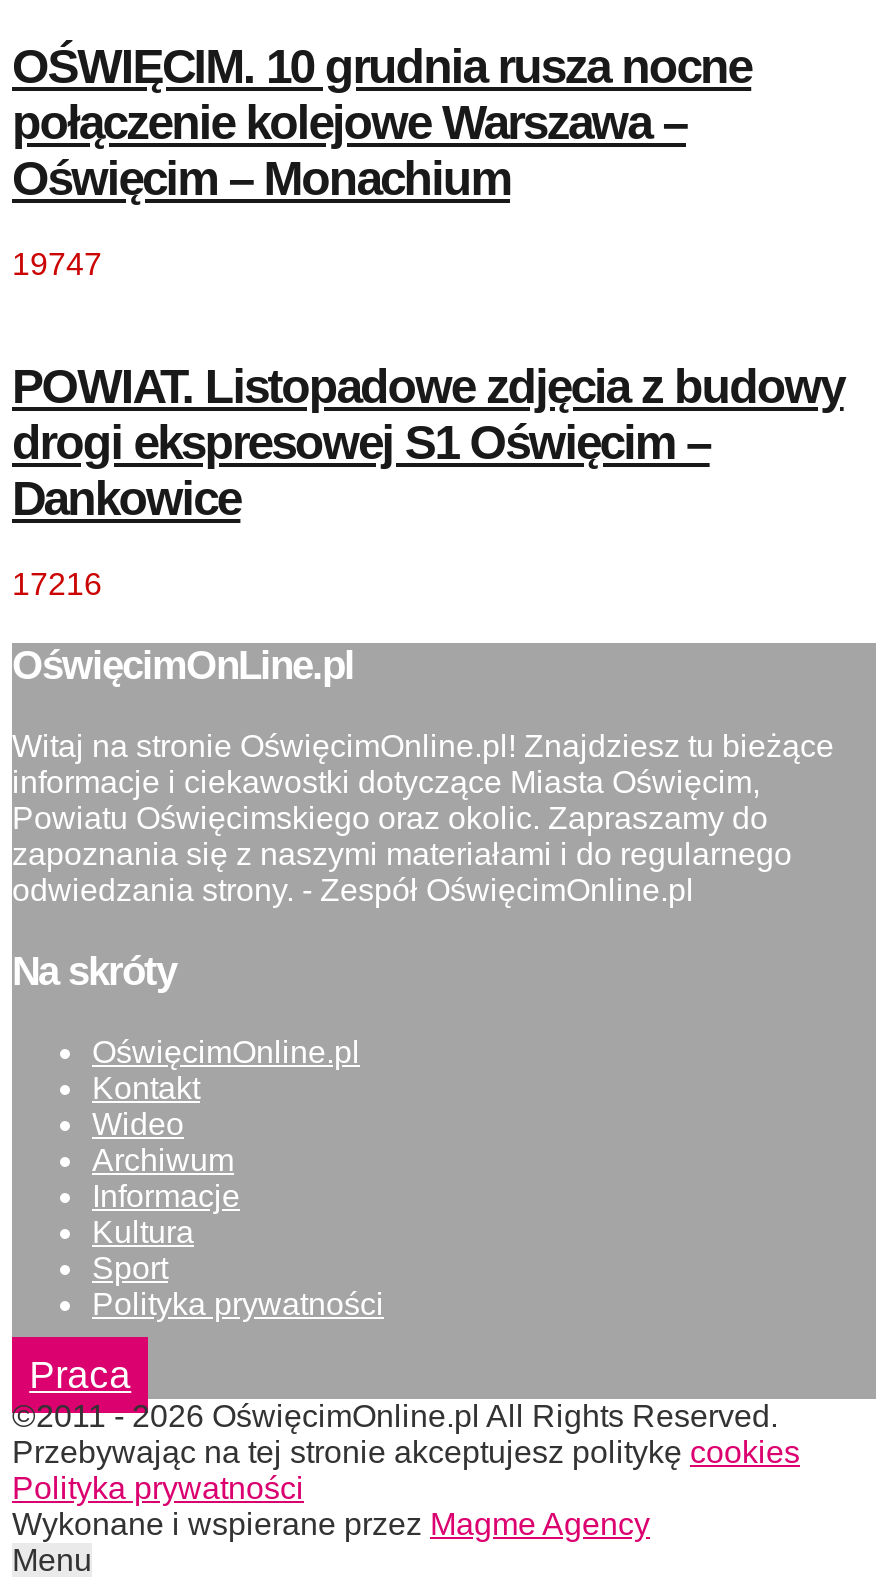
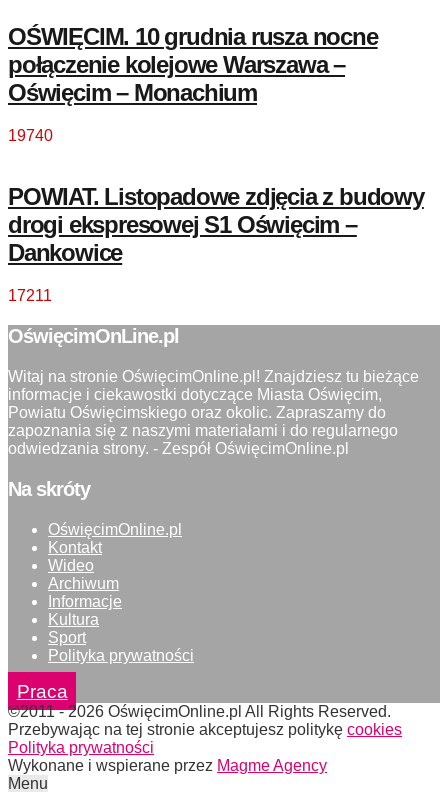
[12,247,102,281] 19747 -> [8,127,53,144] 19740
[12,566,102,600] 17216 -> [8,287,52,304] 17211

